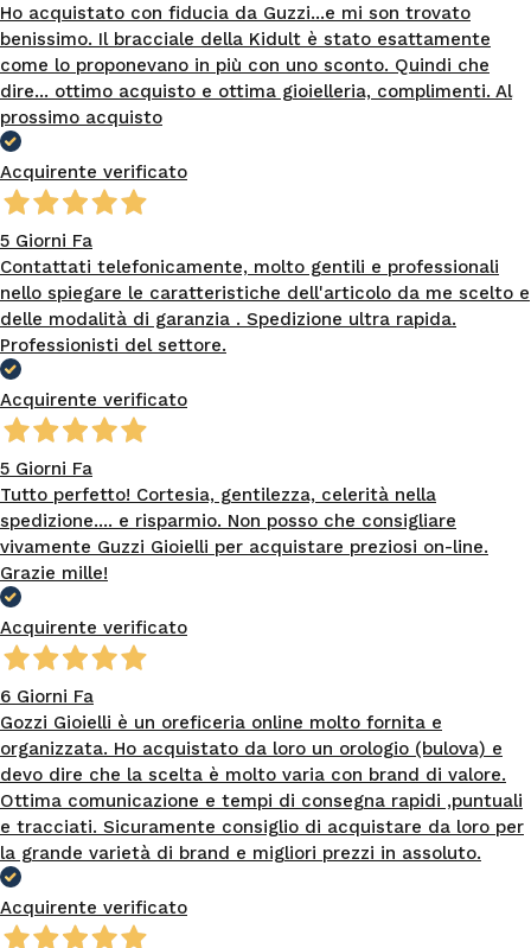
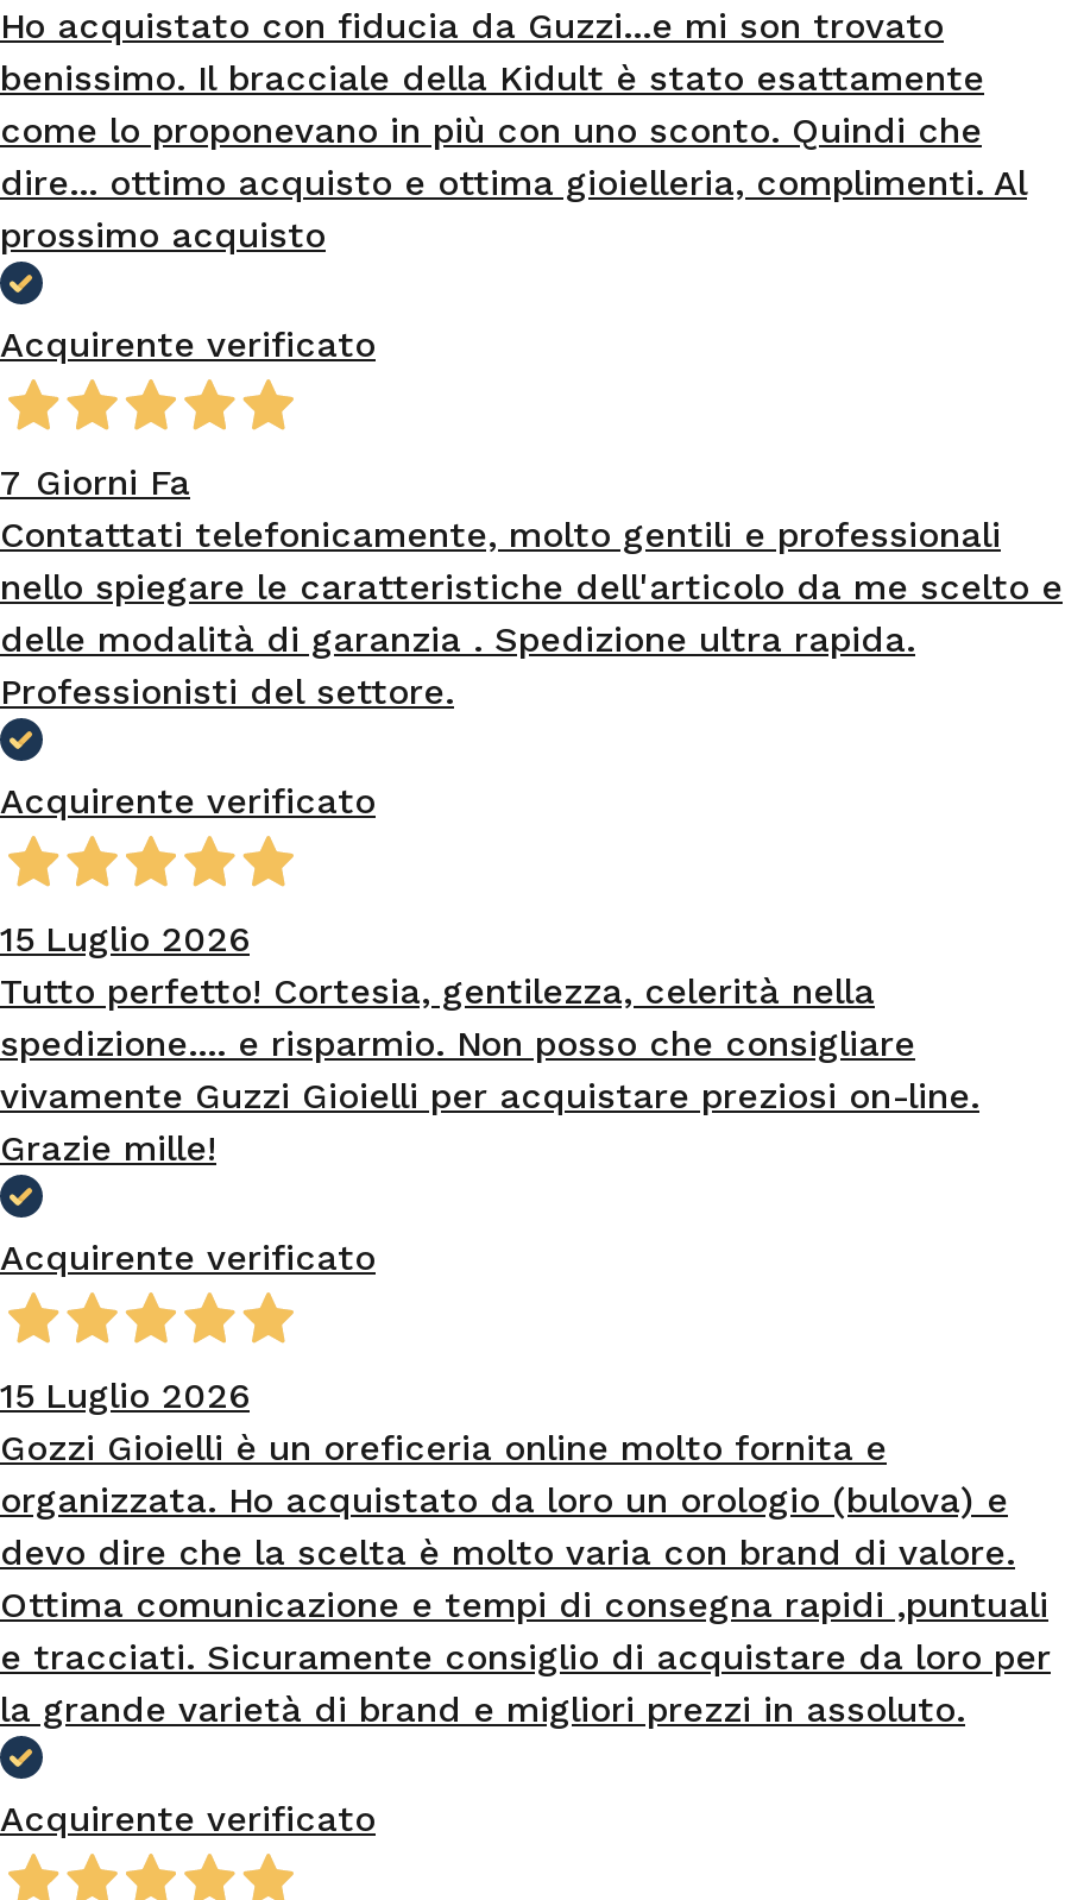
[0,230,92,252] 5 Giorni Fa -> [0,461,190,504] 7 Giorni Fa
[0,458,92,479] 5 Giorni Fa -> [0,918,250,961] 15 Luglio 2026
[0,686,94,707] 6 Giorni Fa -> [0,1374,250,1417] 15 Luglio 2026

